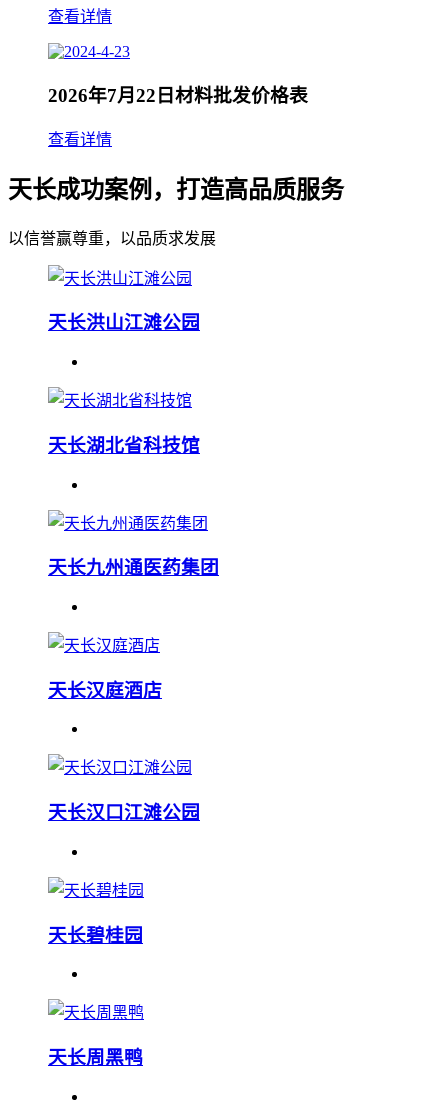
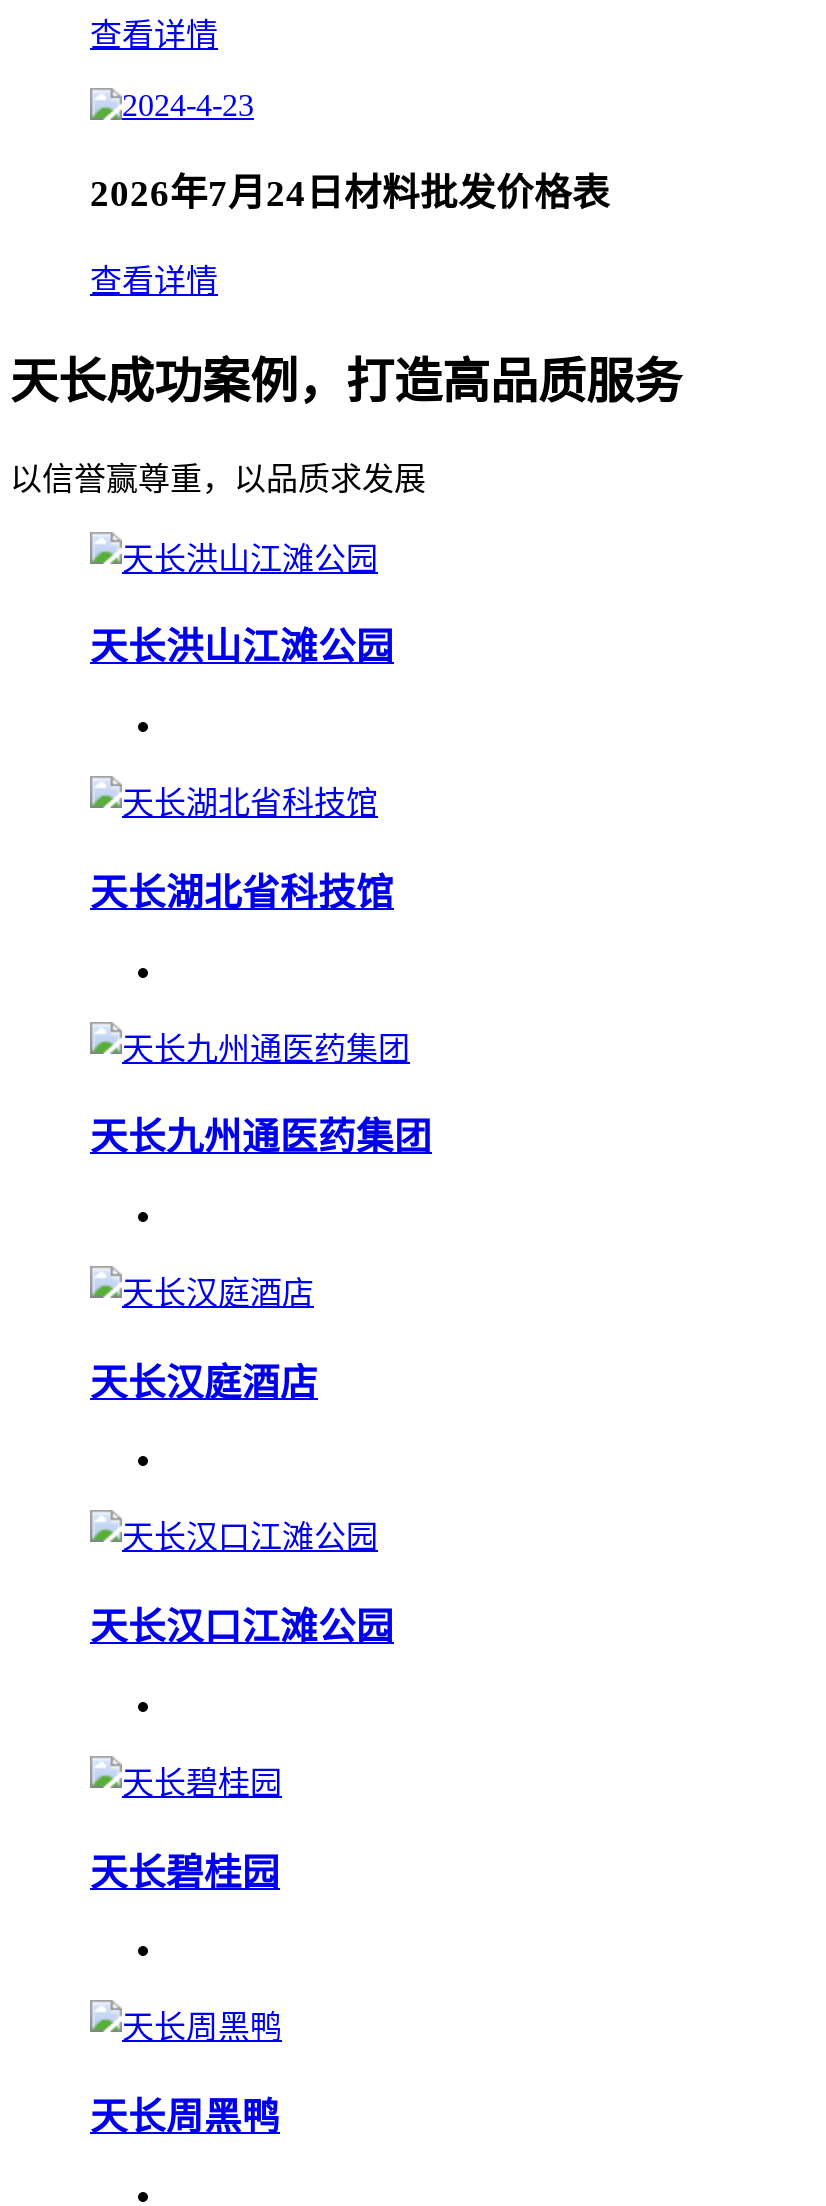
[48,85,308,106] 2026年7月22日材料批发价格表 -> [90,172,610,214] 2026年7月24日材料批发价格表

